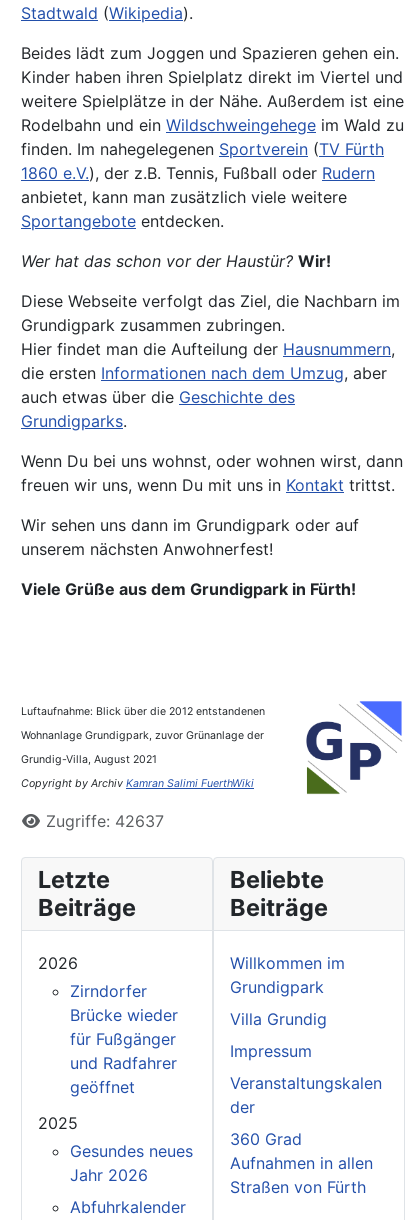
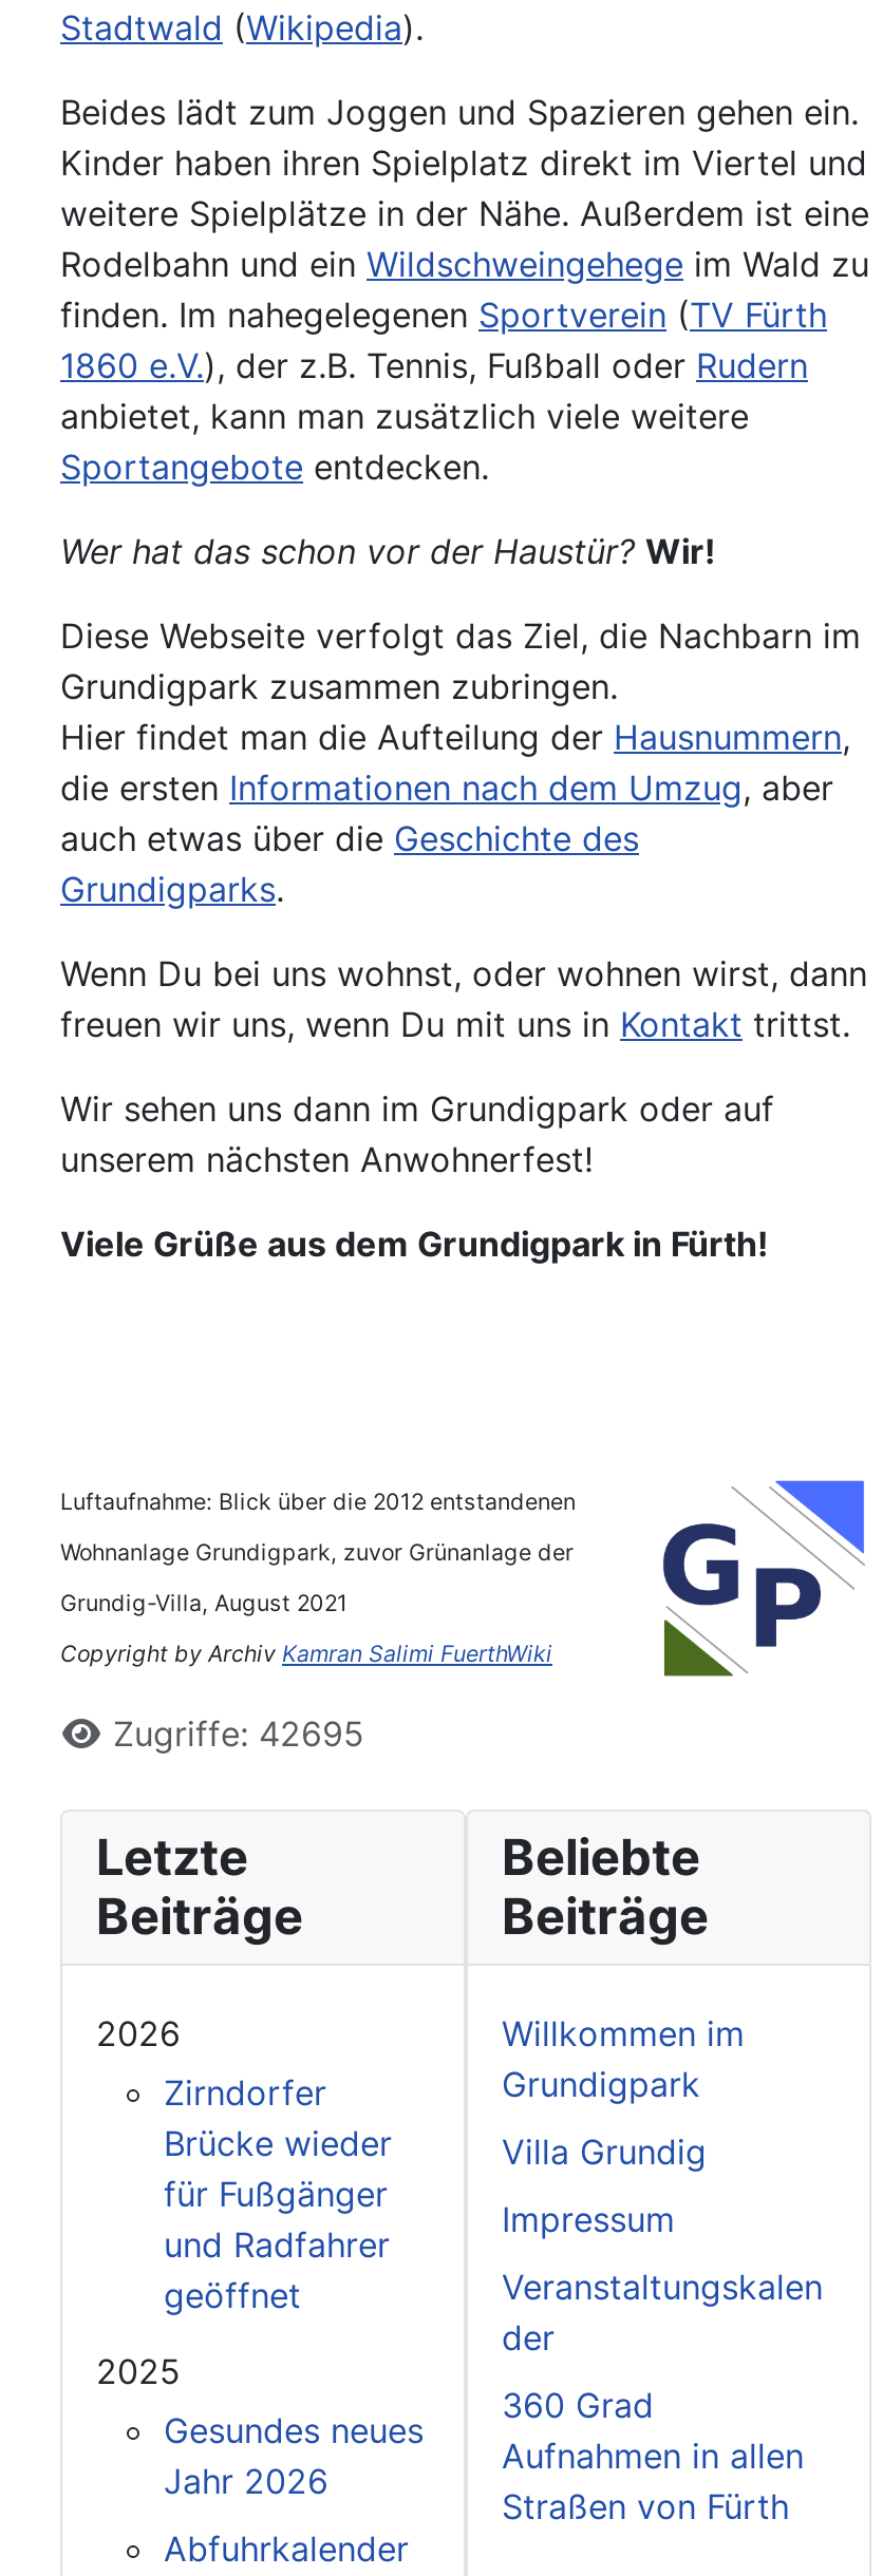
[46,811,164,831] Zugriffe: 42637 -> [113,1712,364,1755] Zugriffe: 42695

